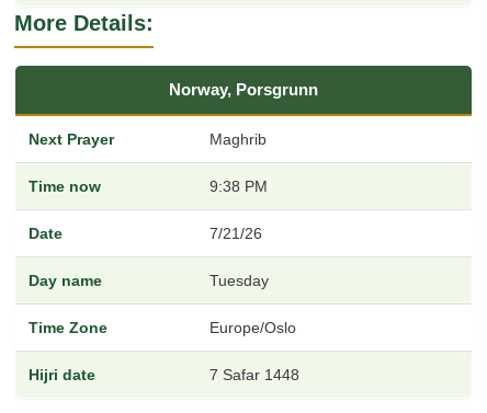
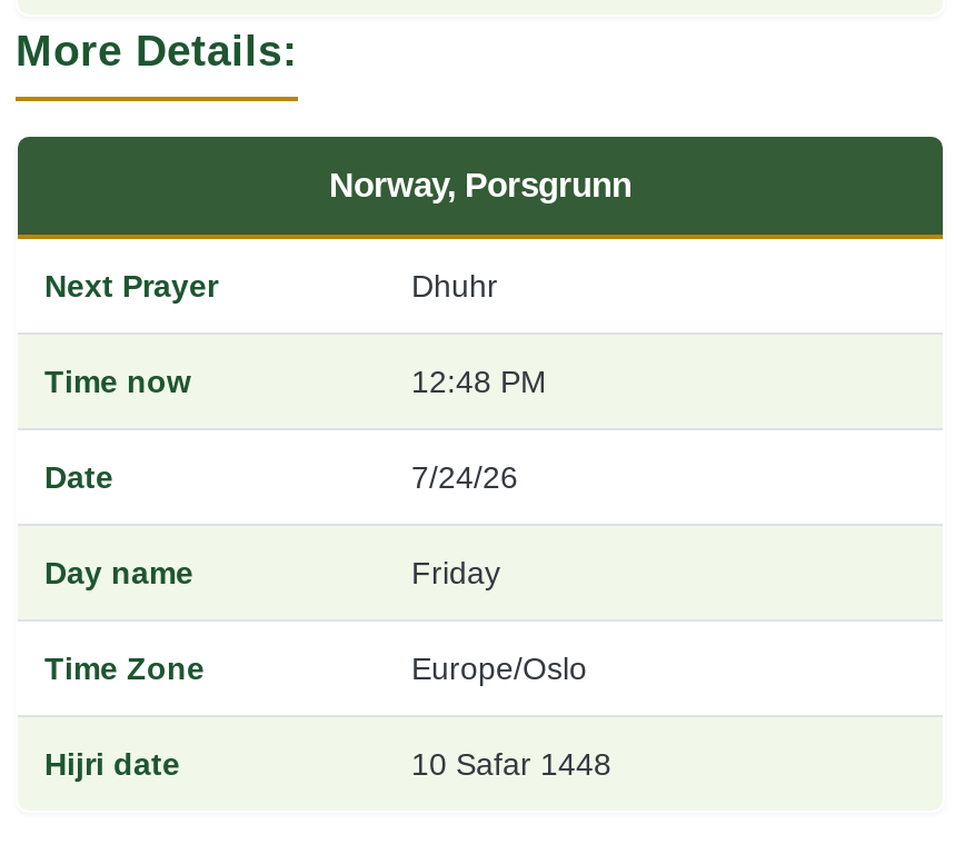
[209,130,267,148] Maghrib -> [411,268,498,304] Dhuhr
[209,177,268,195] 9:38 PM -> [411,364,547,399] 12:48 PM
[209,225,262,242] 7/21/26 -> [411,459,518,495] 7/24/26
[209,272,269,289] Tuesday -> [411,555,500,590] Friday
[209,366,299,383] 7 Safar 1448 -> [411,746,611,782] 10 Safar 1448

